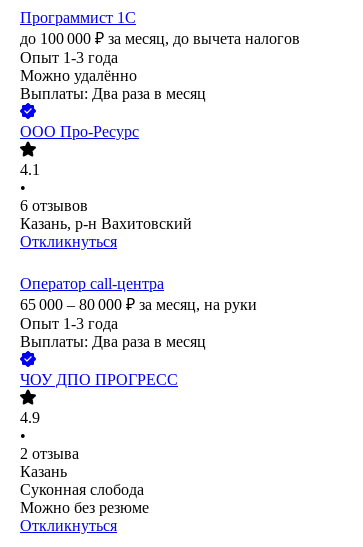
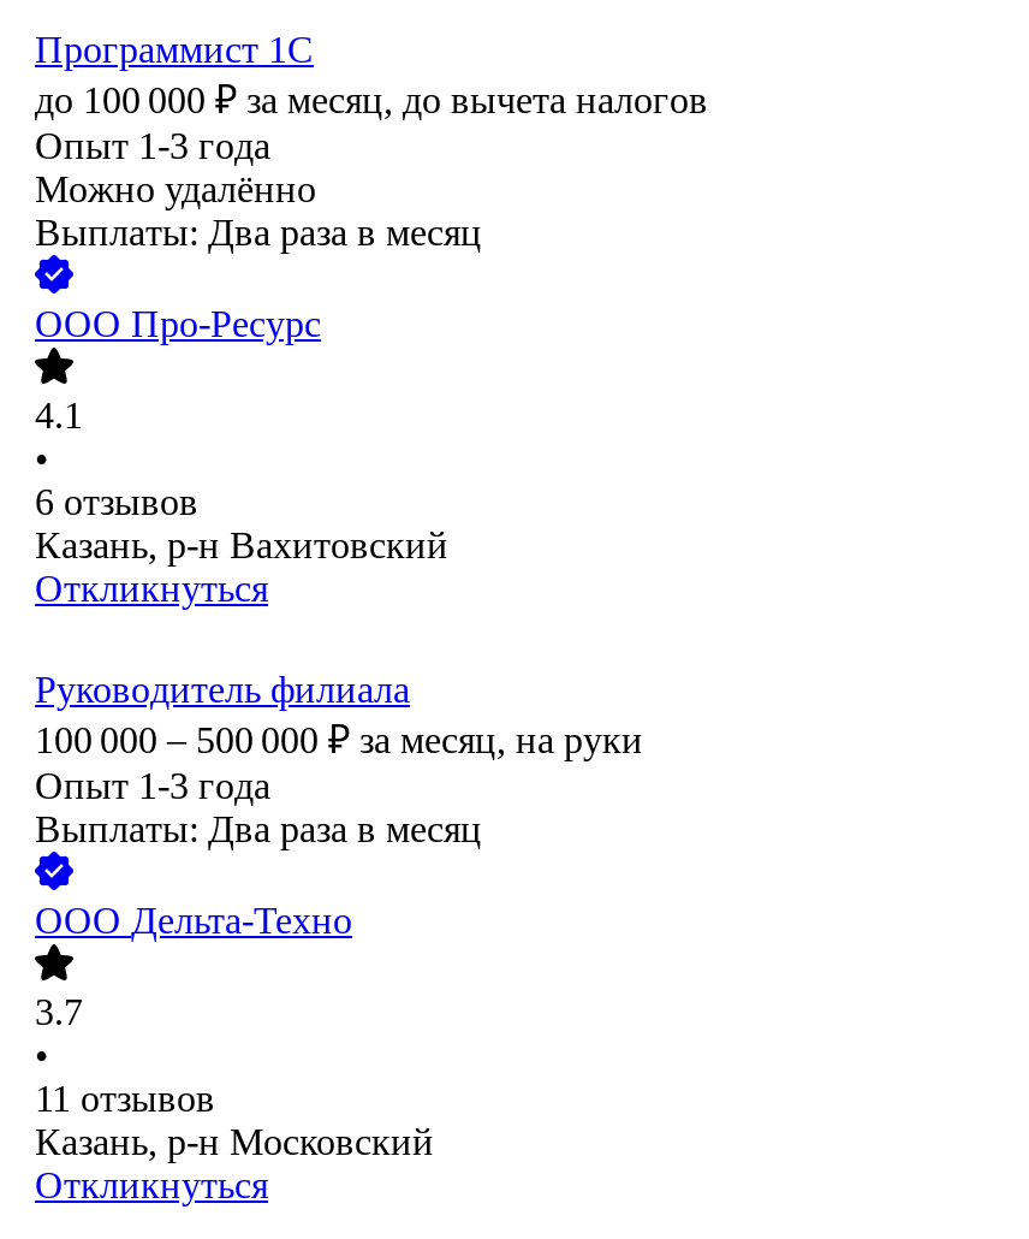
[20,275,257,313] Оператор call-центра | 65 000 – 80 000 ₽ за месяц, на руки -> [35,670,643,761] Руководитель филиала | 100 000 – 500 000 ₽ за месяц, на руки
[20,371,178,388] ЧОУ ДПО ПРОГРЕСС -> [35,901,352,941] ООО Дельта-Техно
[20,409,40,426] 4.9 -> [35,992,83,1033] 3.7
[20,445,149,516] 2 отзыва | Казань | Суконная слобода | Можно без резюме -> [35,1079,434,1163] 11 отзывов | Казань, р-н Московский

